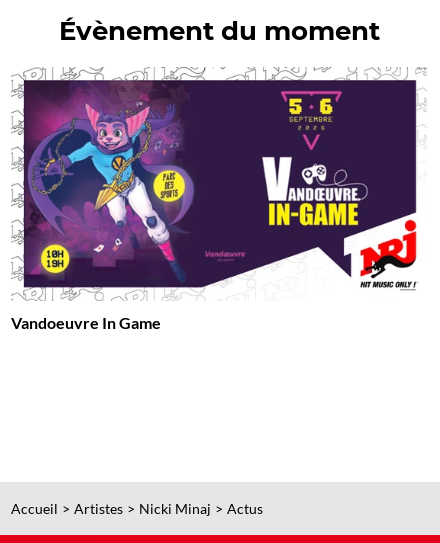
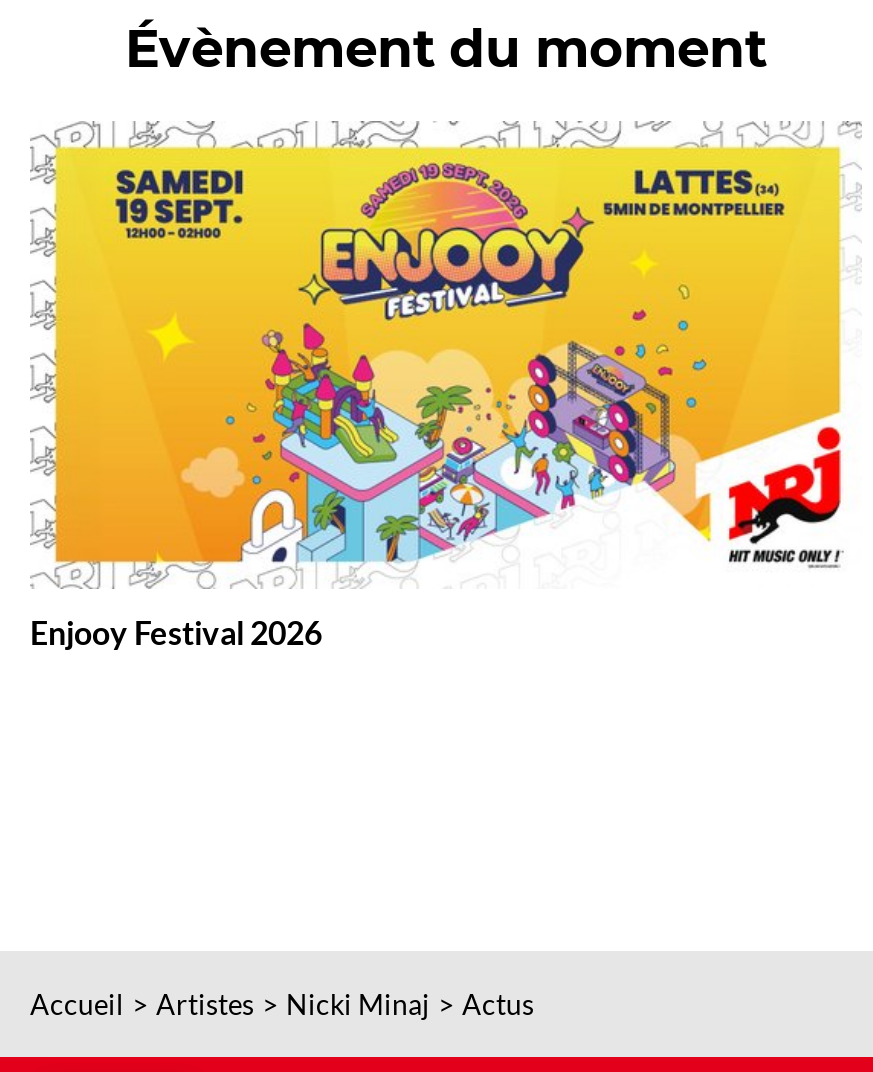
[11,79,417,332] [image] | Vandoeuvre In Game -> [30,145,842,651] [image] | Enjooy Festival 2026

